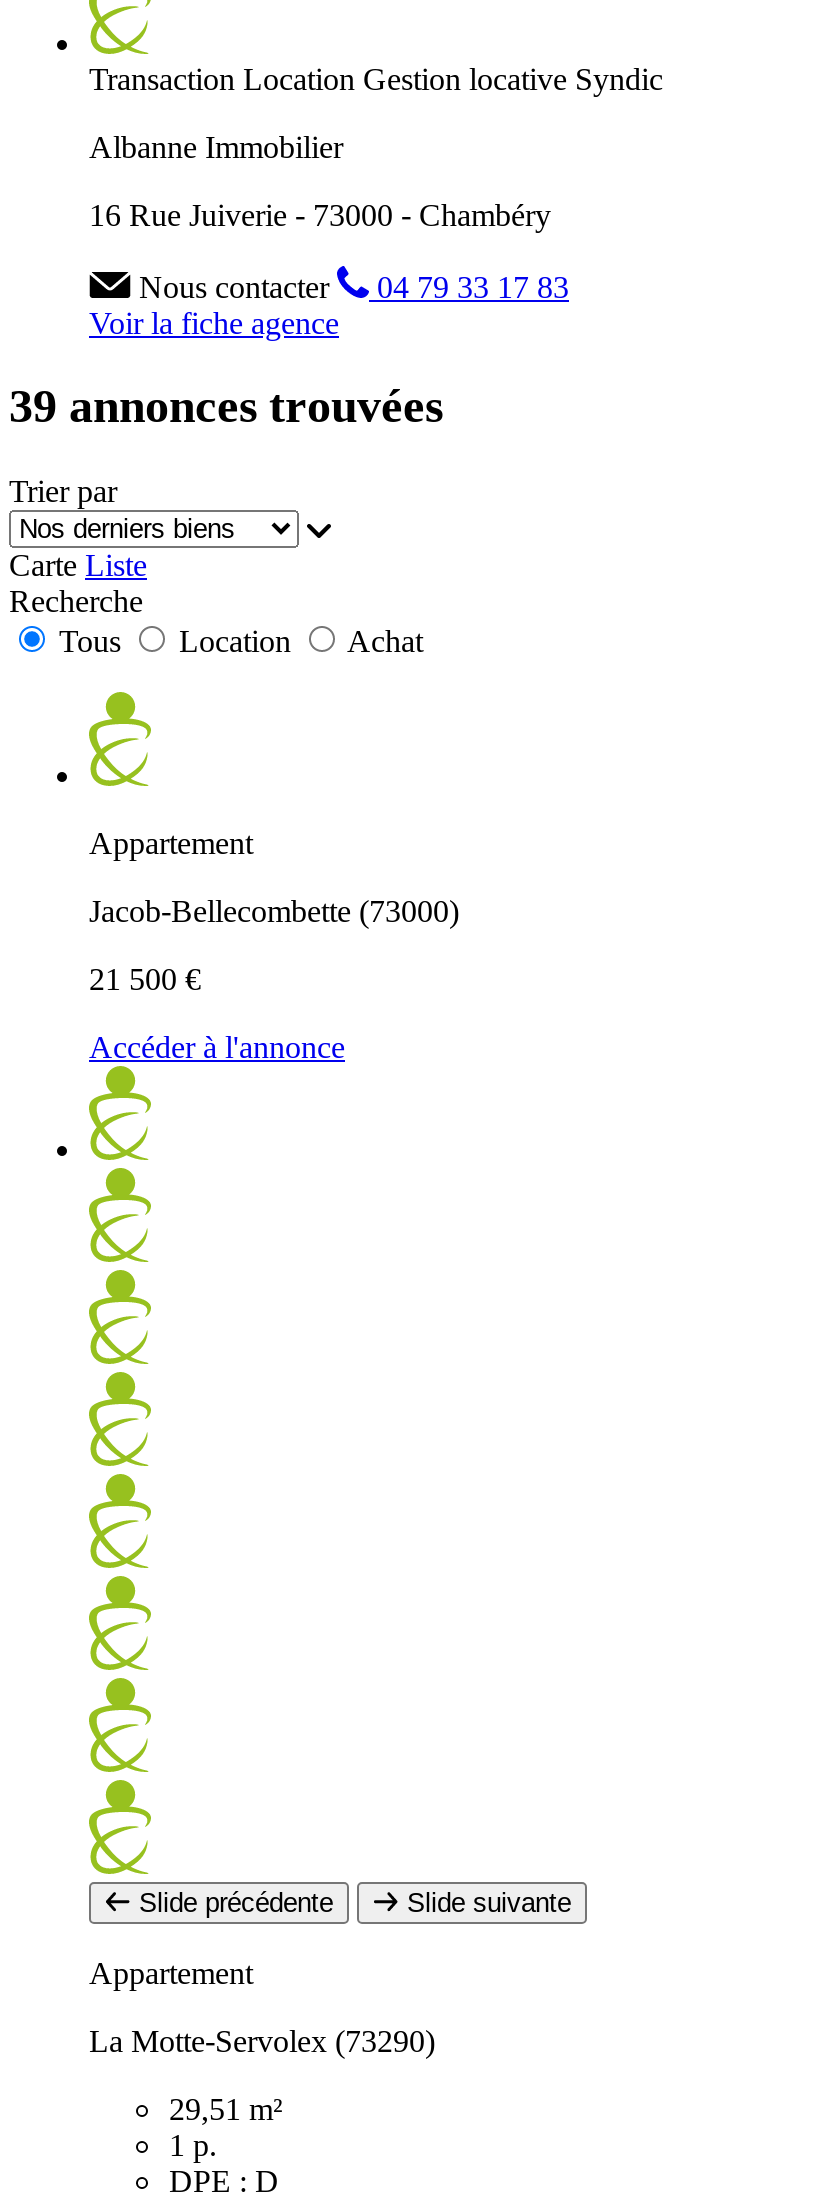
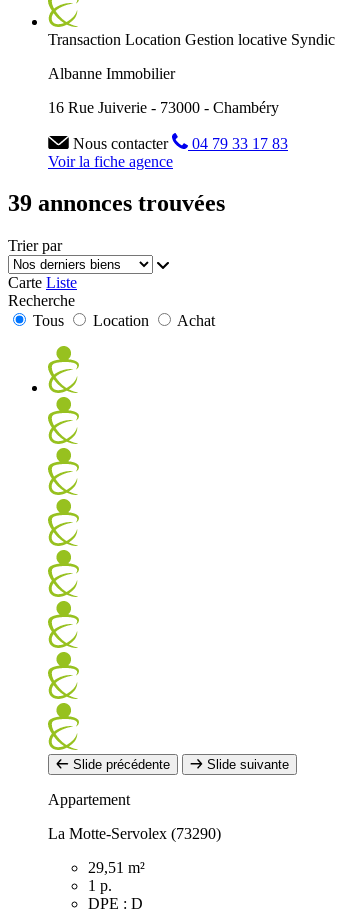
[89,827,459,1065] Appartement | Jacob-Bellecombette (73000) | 21 500 € | Accéder à l'annonce -> none

